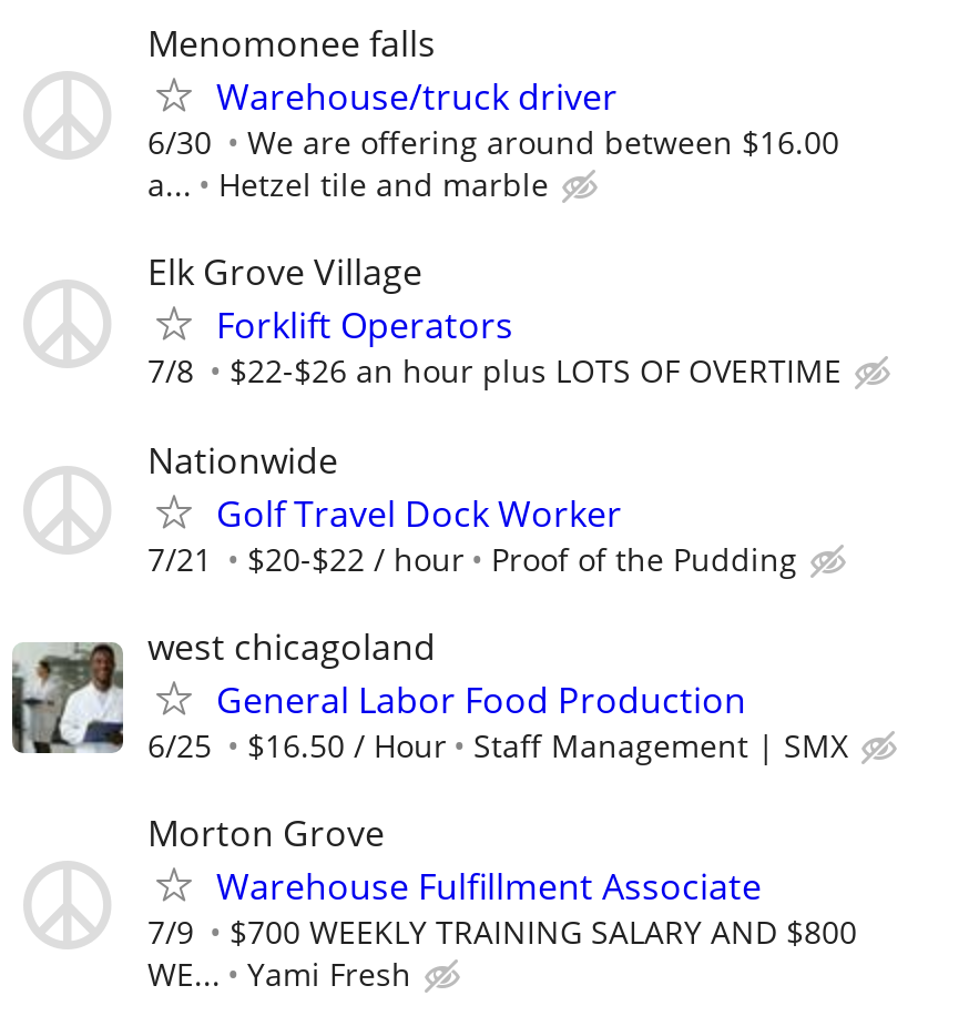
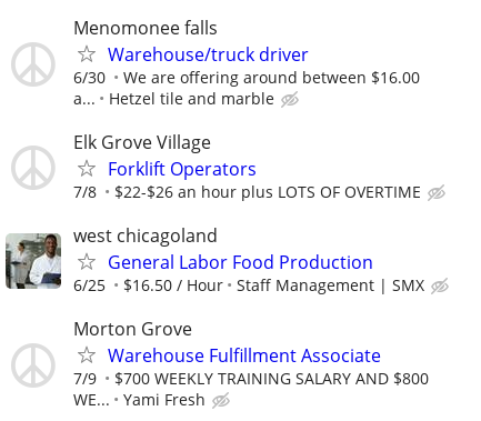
[147,435,797,579] Nationwide | Golf Travel Dock Worker | 7/21 | $20-$22 / hour | Proof of the Pudding -> none

